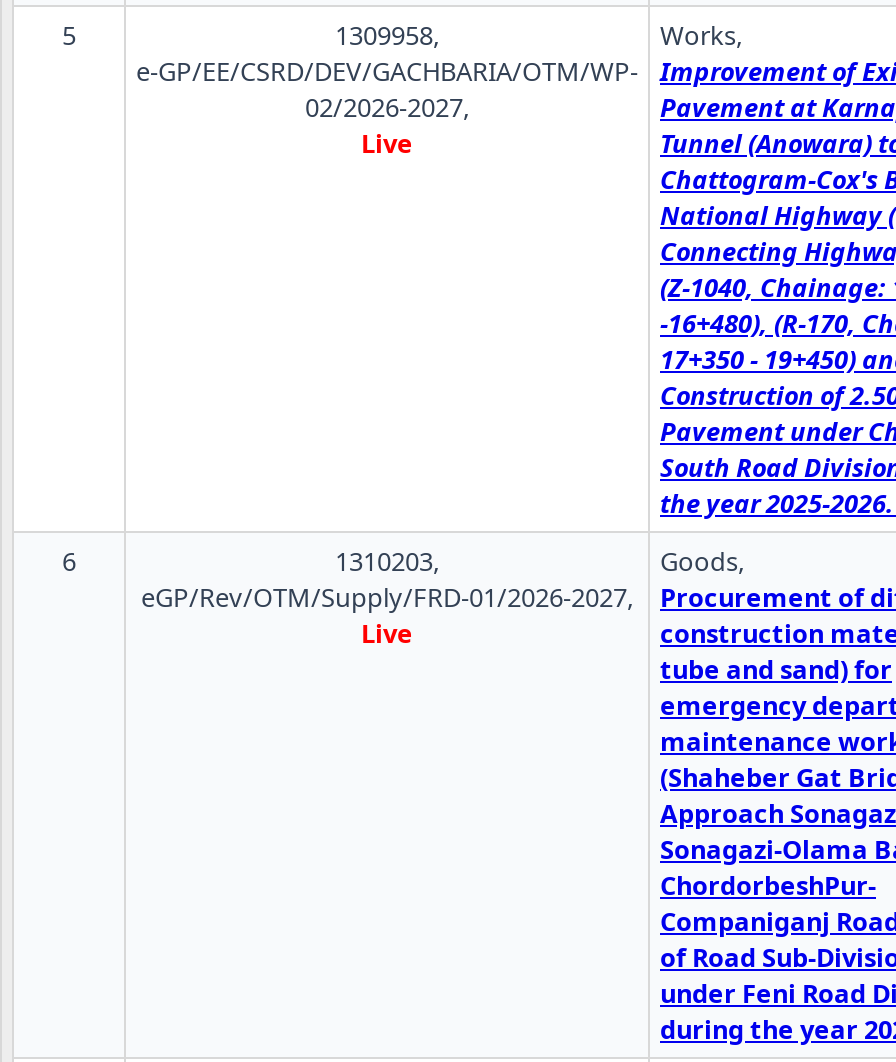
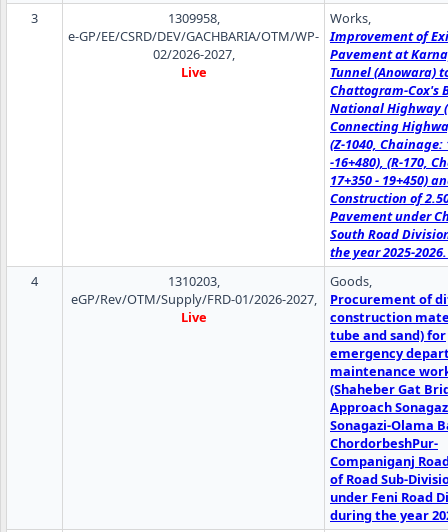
[62,16,76,52] 5 -> [31,8,38,26] 3
[62,542,76,578] 6 -> [31,271,38,289] 4

